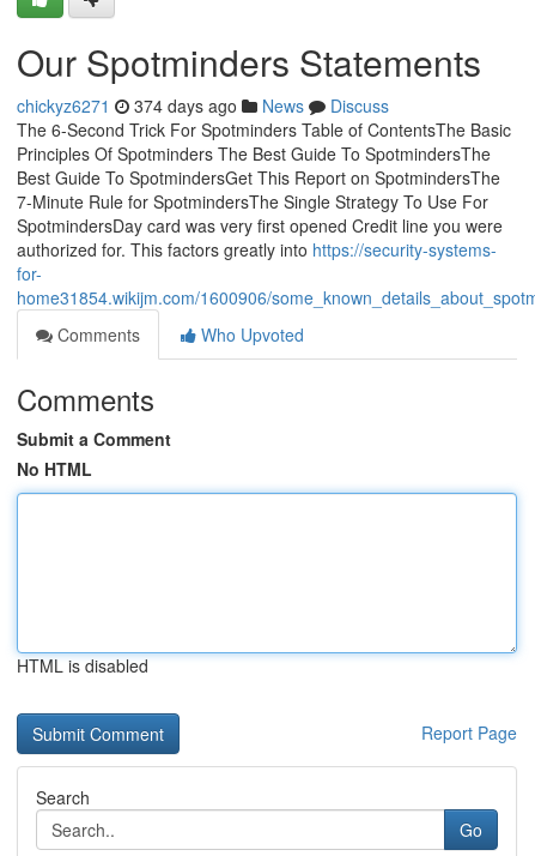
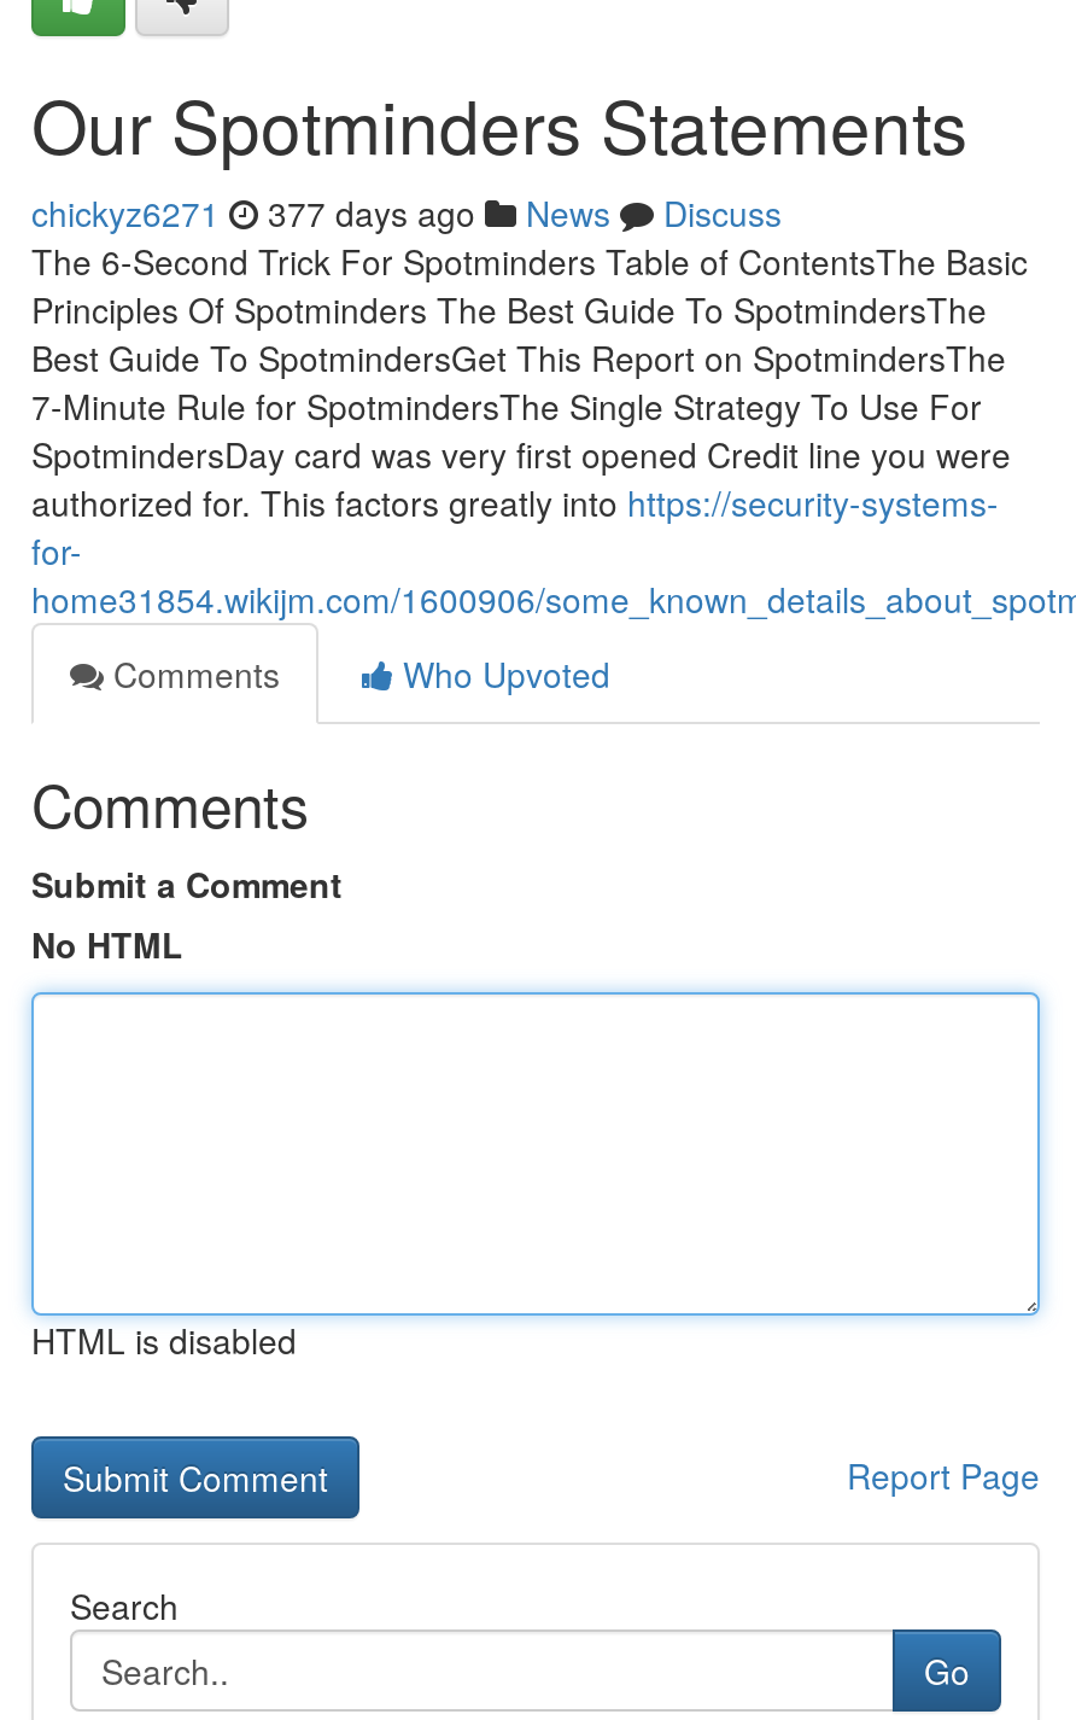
[17,94,389,117] chickyz6271 374 days ago News Discuss -> [31,188,782,237] chickyz6271 377 days ago News Discuss

